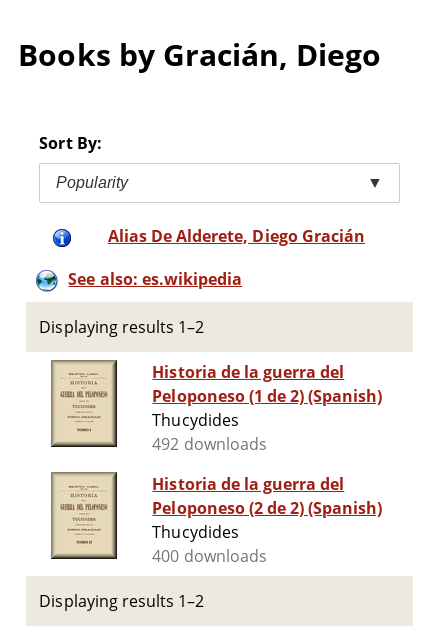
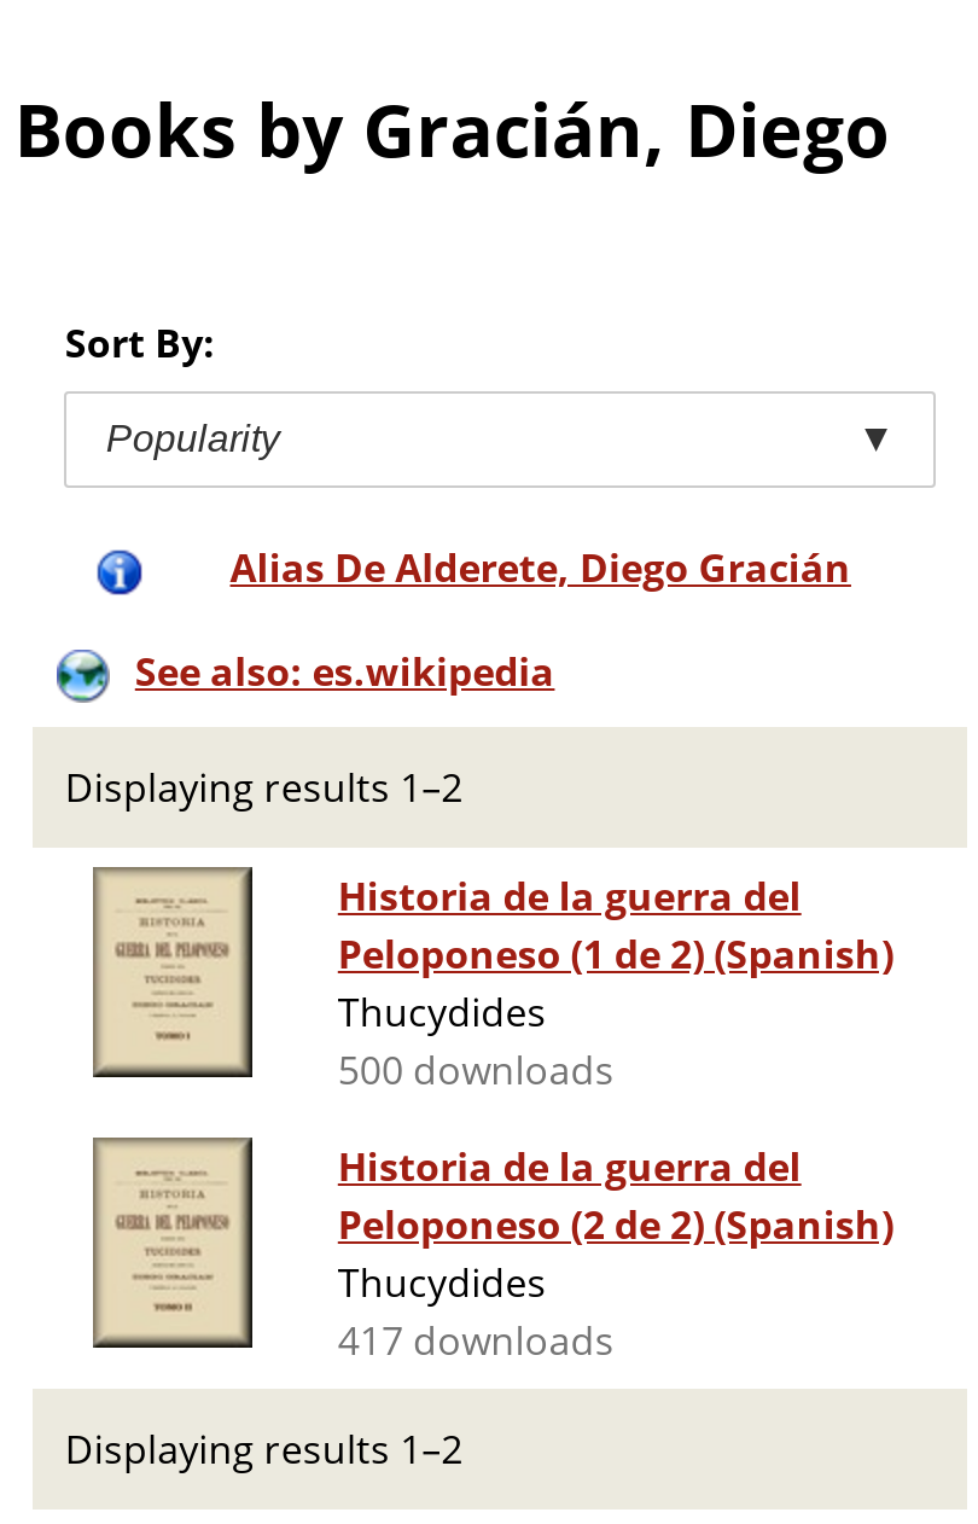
[152,433,267,455] 492 downloads -> [338,1044,614,1097] 500 downloads
[152,545,267,567] 400 downloads -> [338,1314,614,1367] 417 downloads

